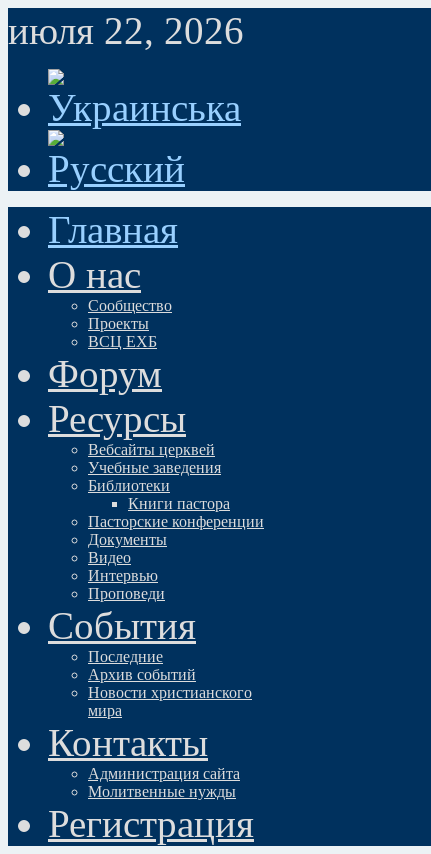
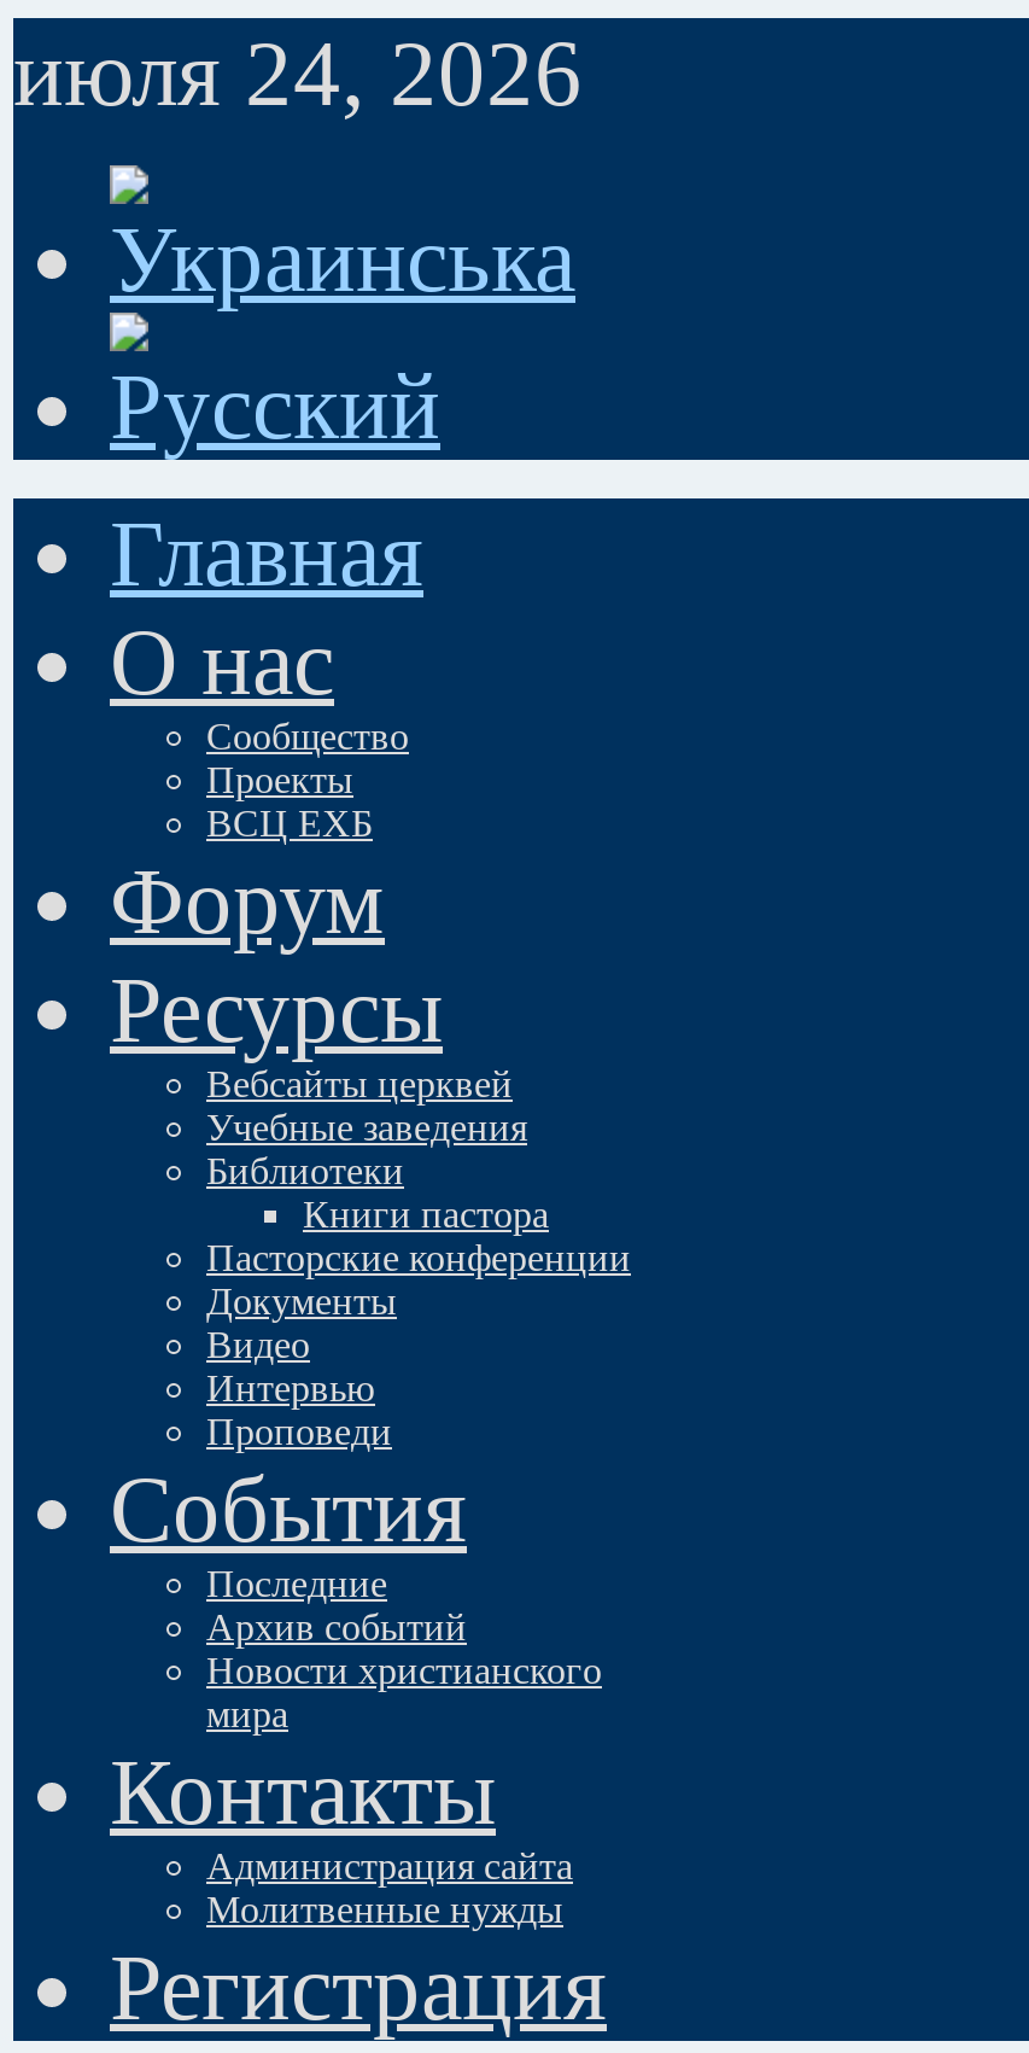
[8,9,244,52] июля 22, 2026 -> [13,21,583,124] июля 24, 2026

